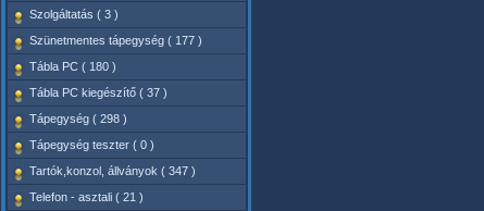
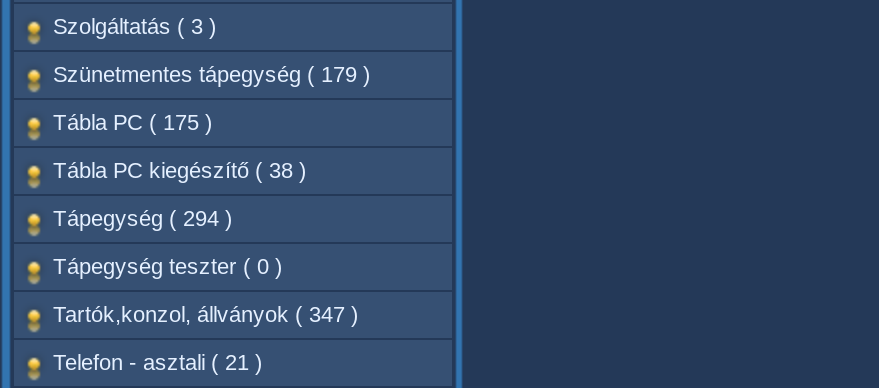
[29,34,202,47] Szünetmentes tápegység ( 177 ) -> [53,62,371,86] Szünetmentes tápegység ( 179 )
[29,60,116,73] Tábla PC ( 180 ) -> [53,110,213,134] Tábla PC ( 175 )
[29,86,167,99] Tábla PC kiegészítő ( 37 ) -> [53,158,307,182] Tábla PC kiegészítő ( 38 )
[29,112,127,125] Tápegység ( 298 ) -> [53,206,233,230] Tápegység ( 294 )

